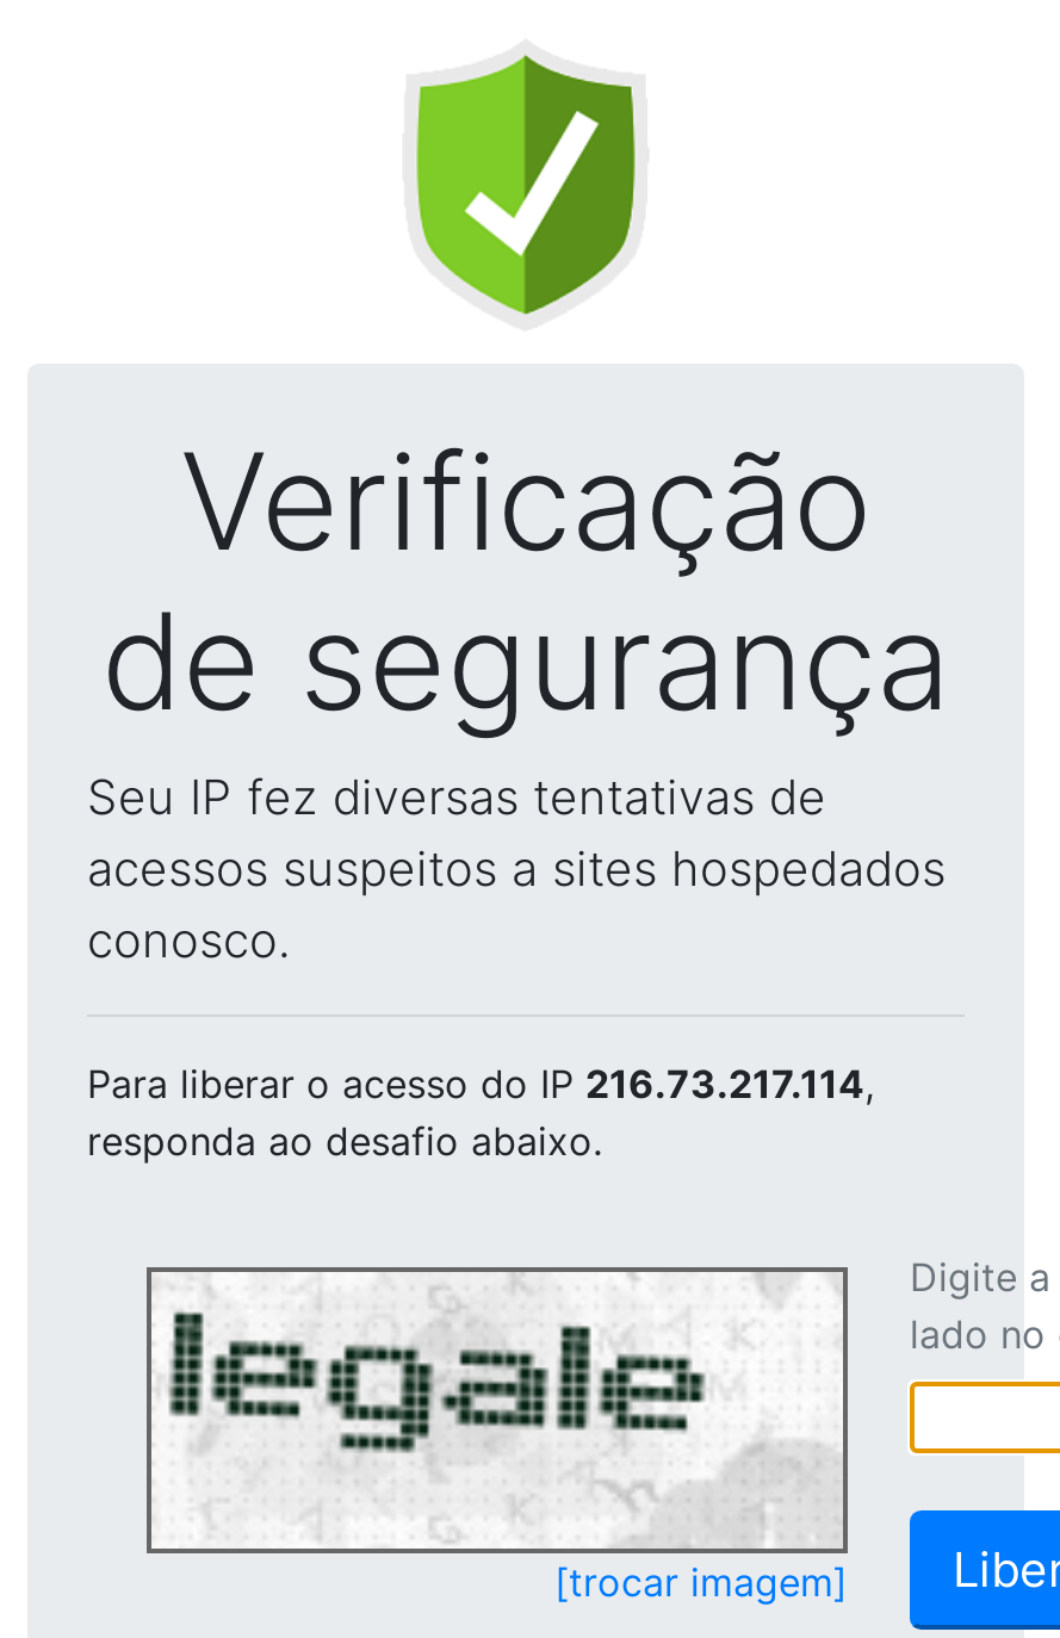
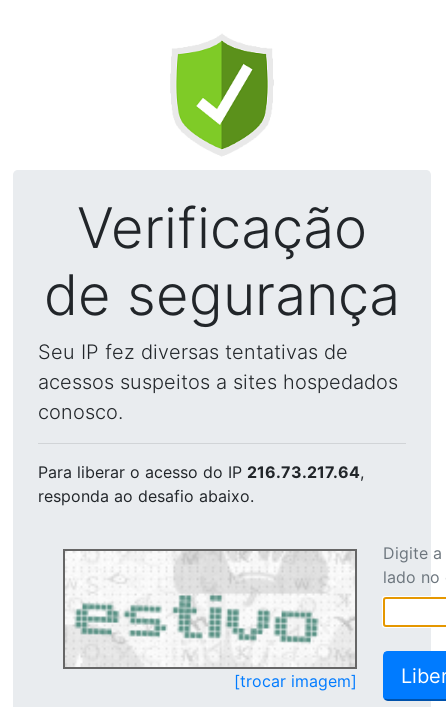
[87,1060,874,1107] Para liberar o acesso do IP 216.73.217.114, -> [38,462,364,482] Para liberar o acesso do IP 216.73.217.64,
[168,1274,798,1541] [image] -> [73,553,335,665] [image]

